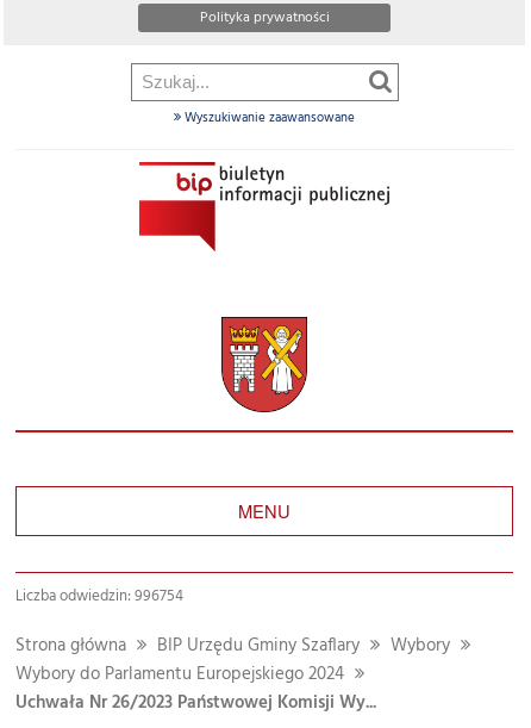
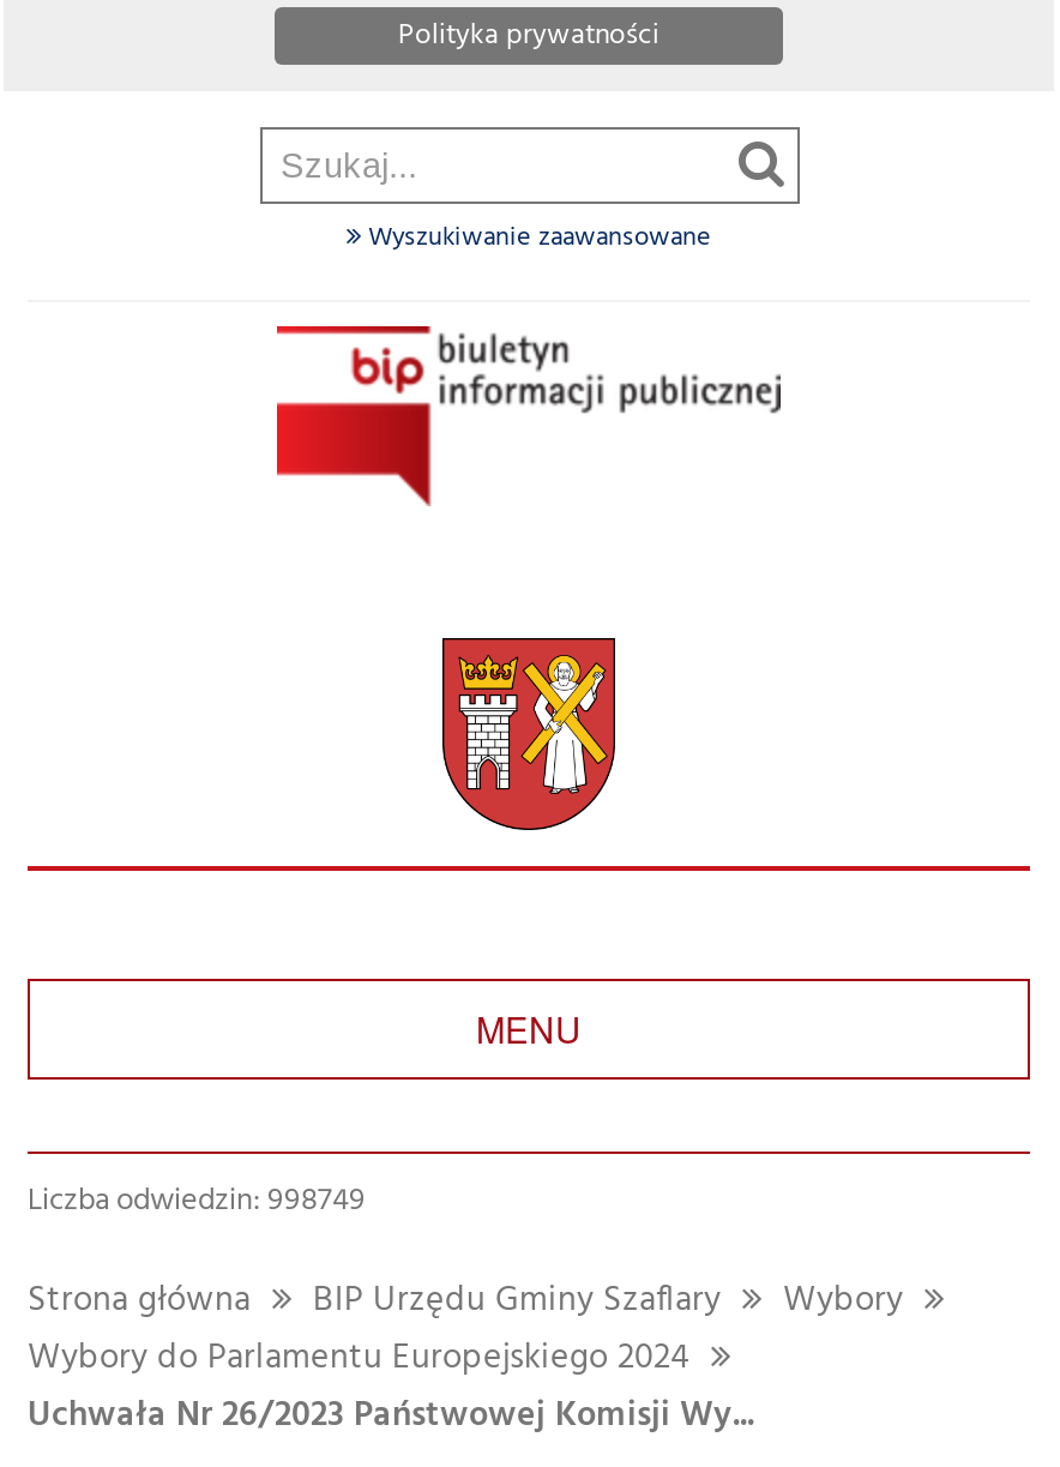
[15,584,183,609] Liczba odwiedzin: 996754 -> [28,1176,366,1226] Liczba odwiedzin: 998749

